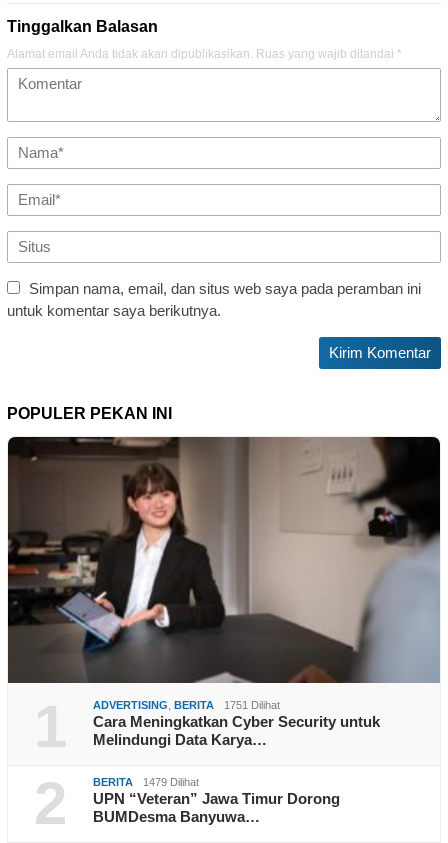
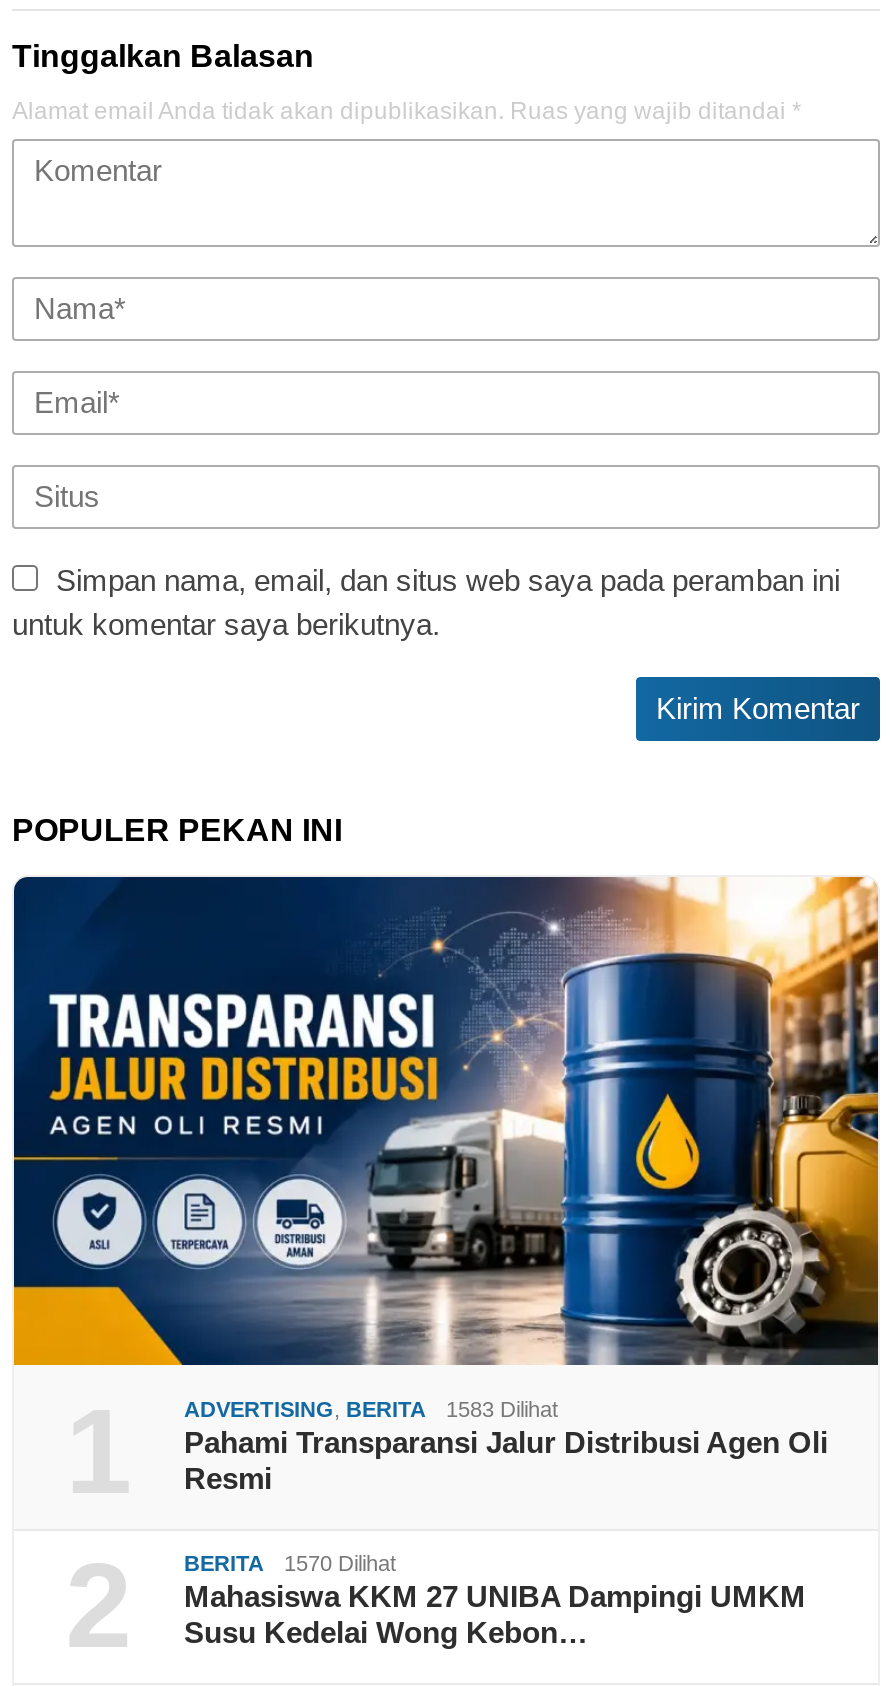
[7,436,441,748] [image] | 1751 Dilihat | Cara Meningkatkan Cyber Security untuk | Melindungi Data Karya… -> [12,875,880,1495] [image] | 1583 Dilihat | Pahami Transparansi Jalur Distribusi Agen Oli | Resmi
[93,776,340,825] 1479 Dilihat | UPN “Veteran” Jawa Timur Dorong | BUMDesma Banyuwa… -> [184,1551,806,1649] 1570 Dilihat | Mahasiswa KKM 27 UNIBA Dampingi UMKM | Susu Kedelai Wong Kebon…

